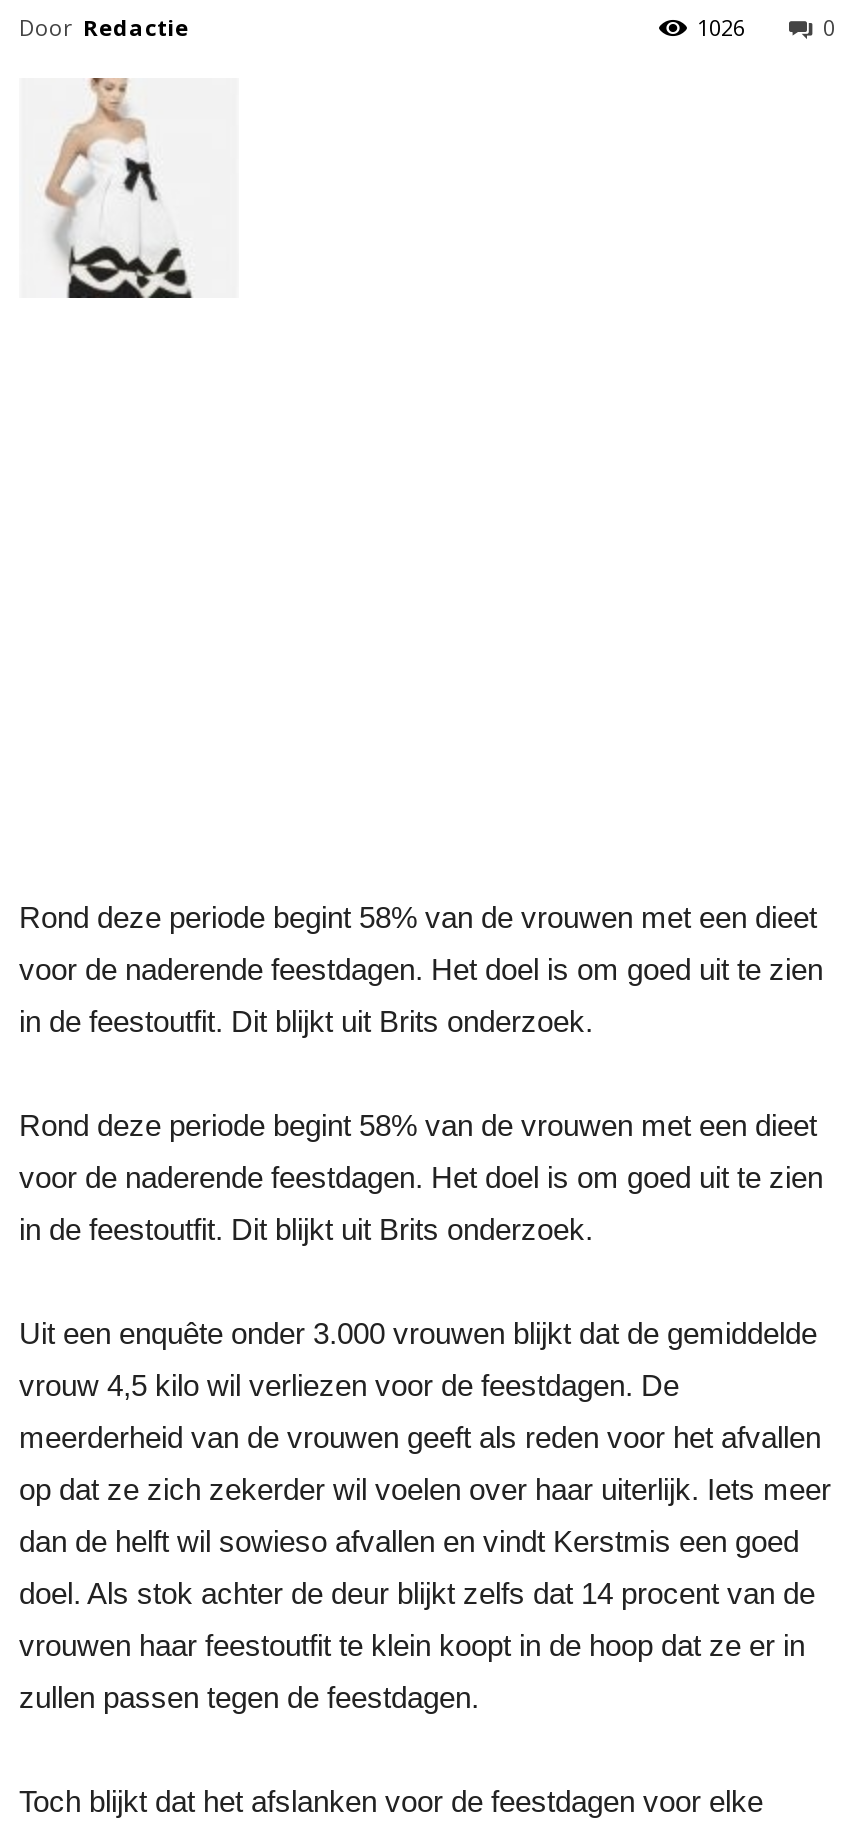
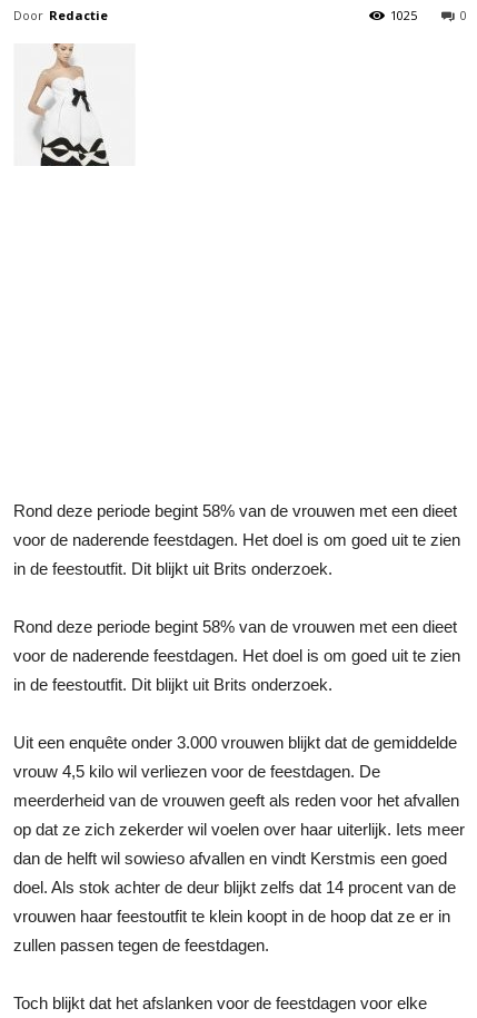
[697,12,745,42] 1026 -> [390,7,417,23] 1025

